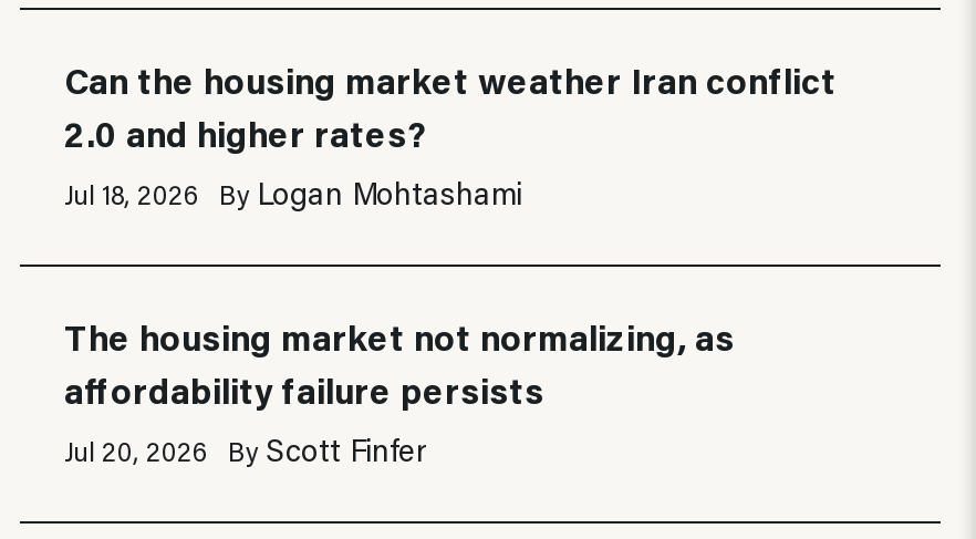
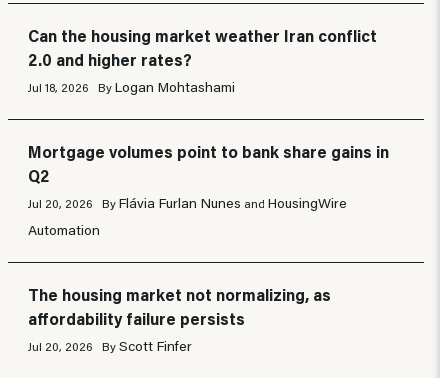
none -> [28,141,389,239] Mortgage volumes point to bank share gains in | Q2 | Jul 20, 2026 | By Flávia Furlan Nunes and HousingWire | Automation

